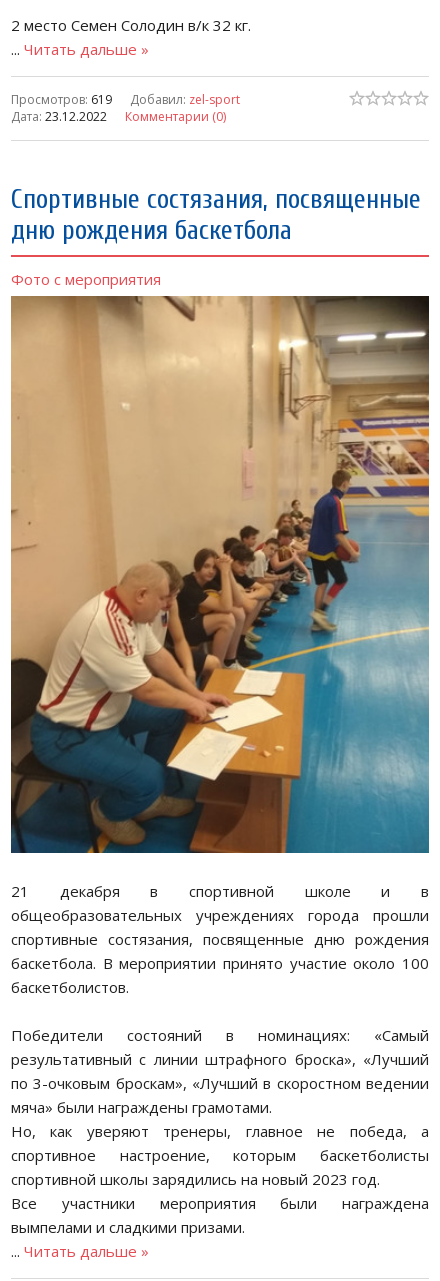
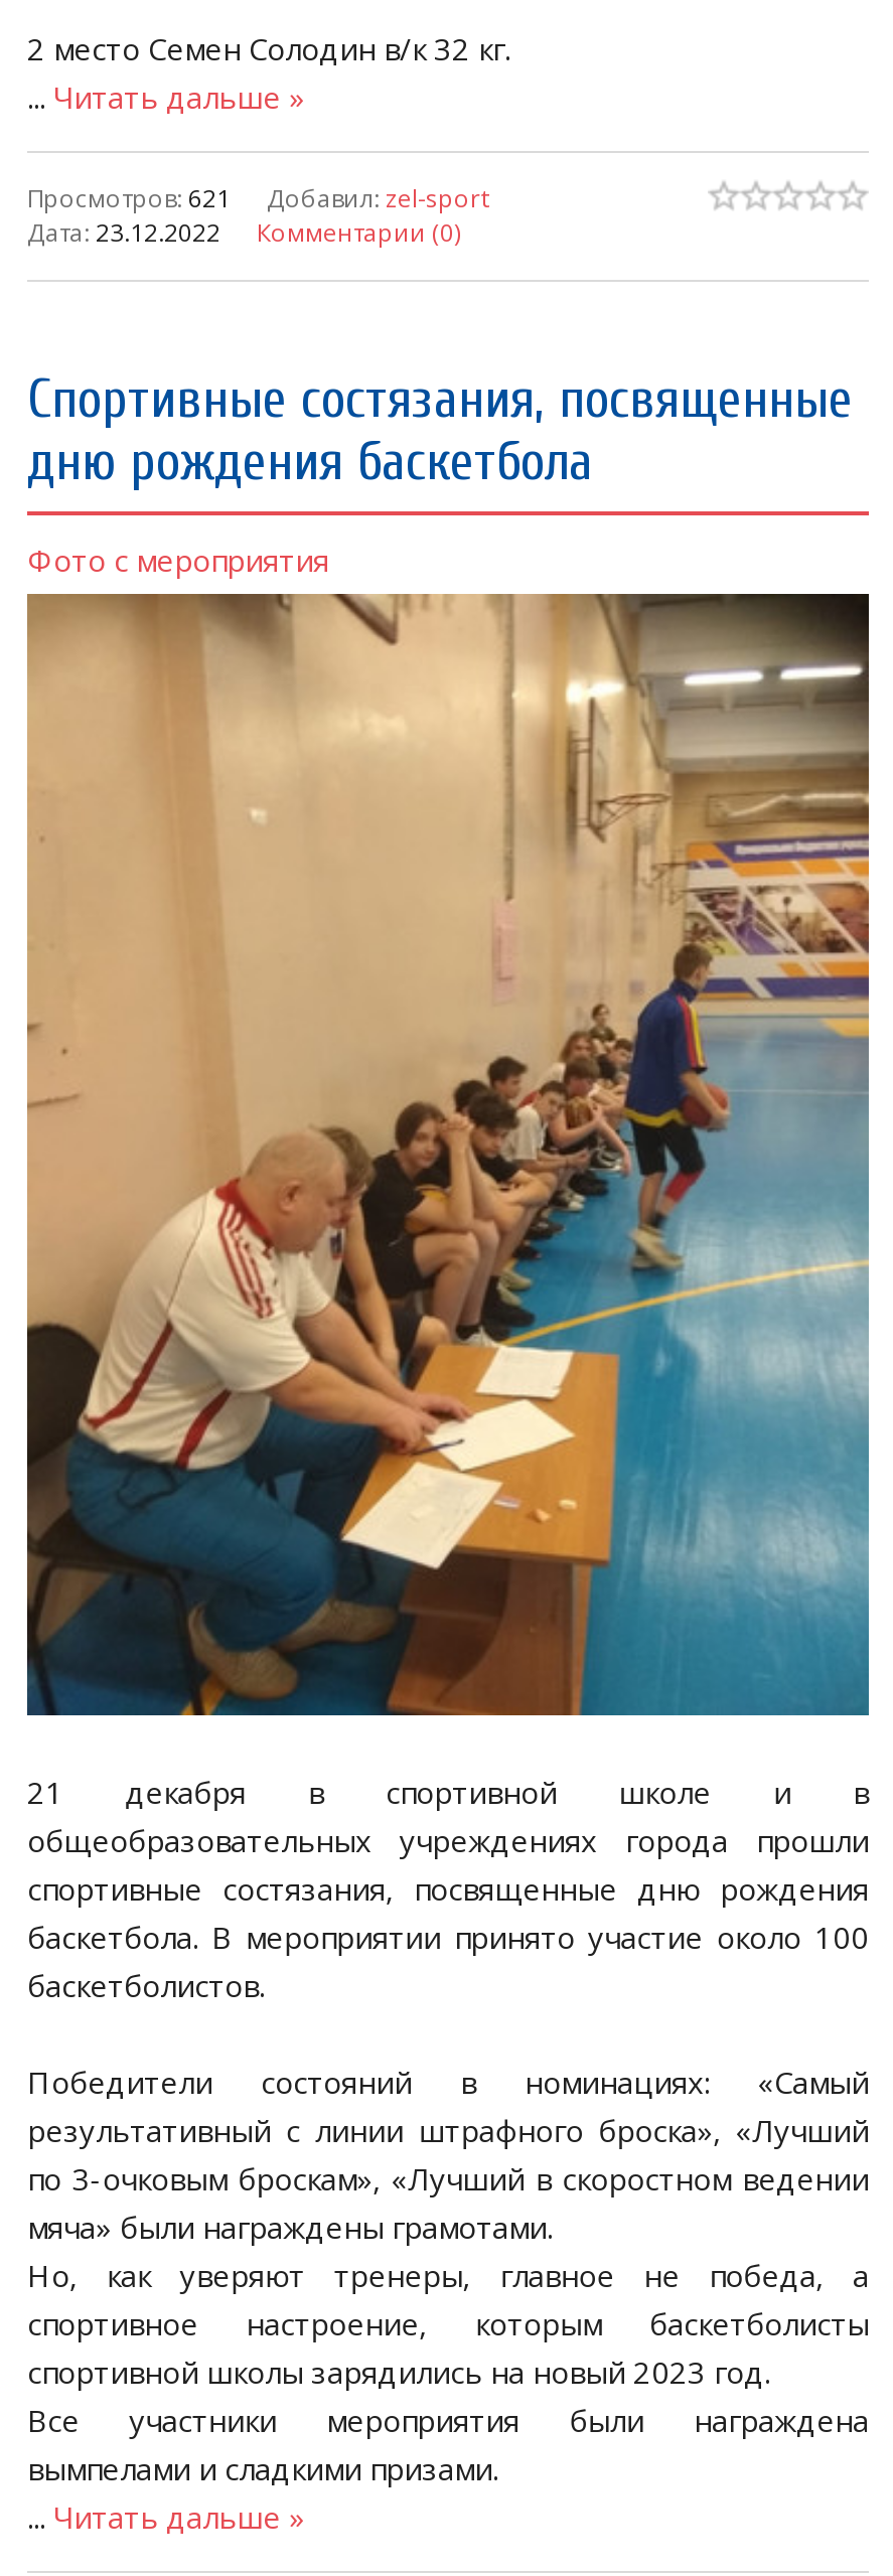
[11,91,240,108] Просмотров: 619 Добавил: zel-sport -> [27,181,488,215] Просмотров: 621 Добавил: zel-sport

